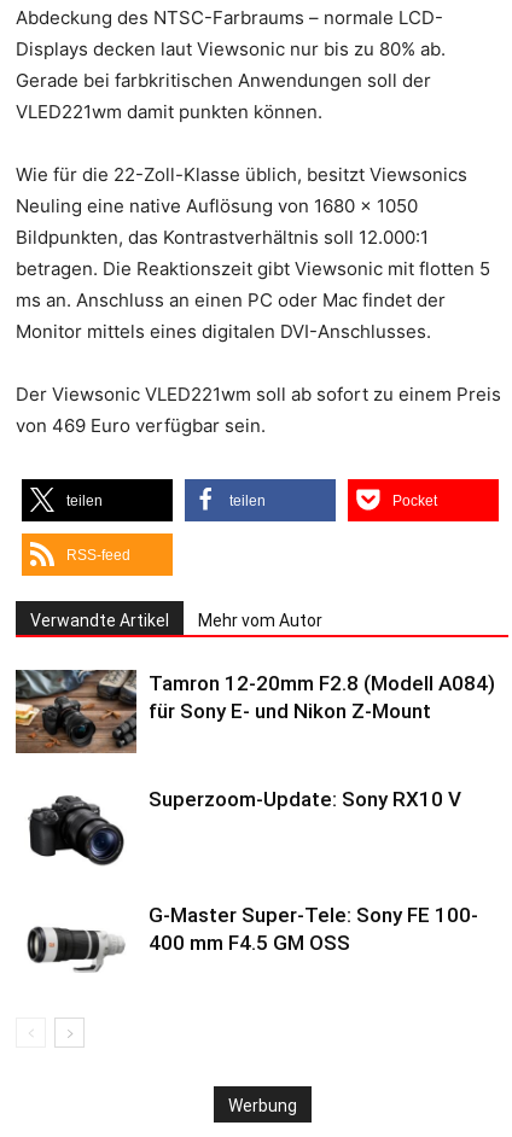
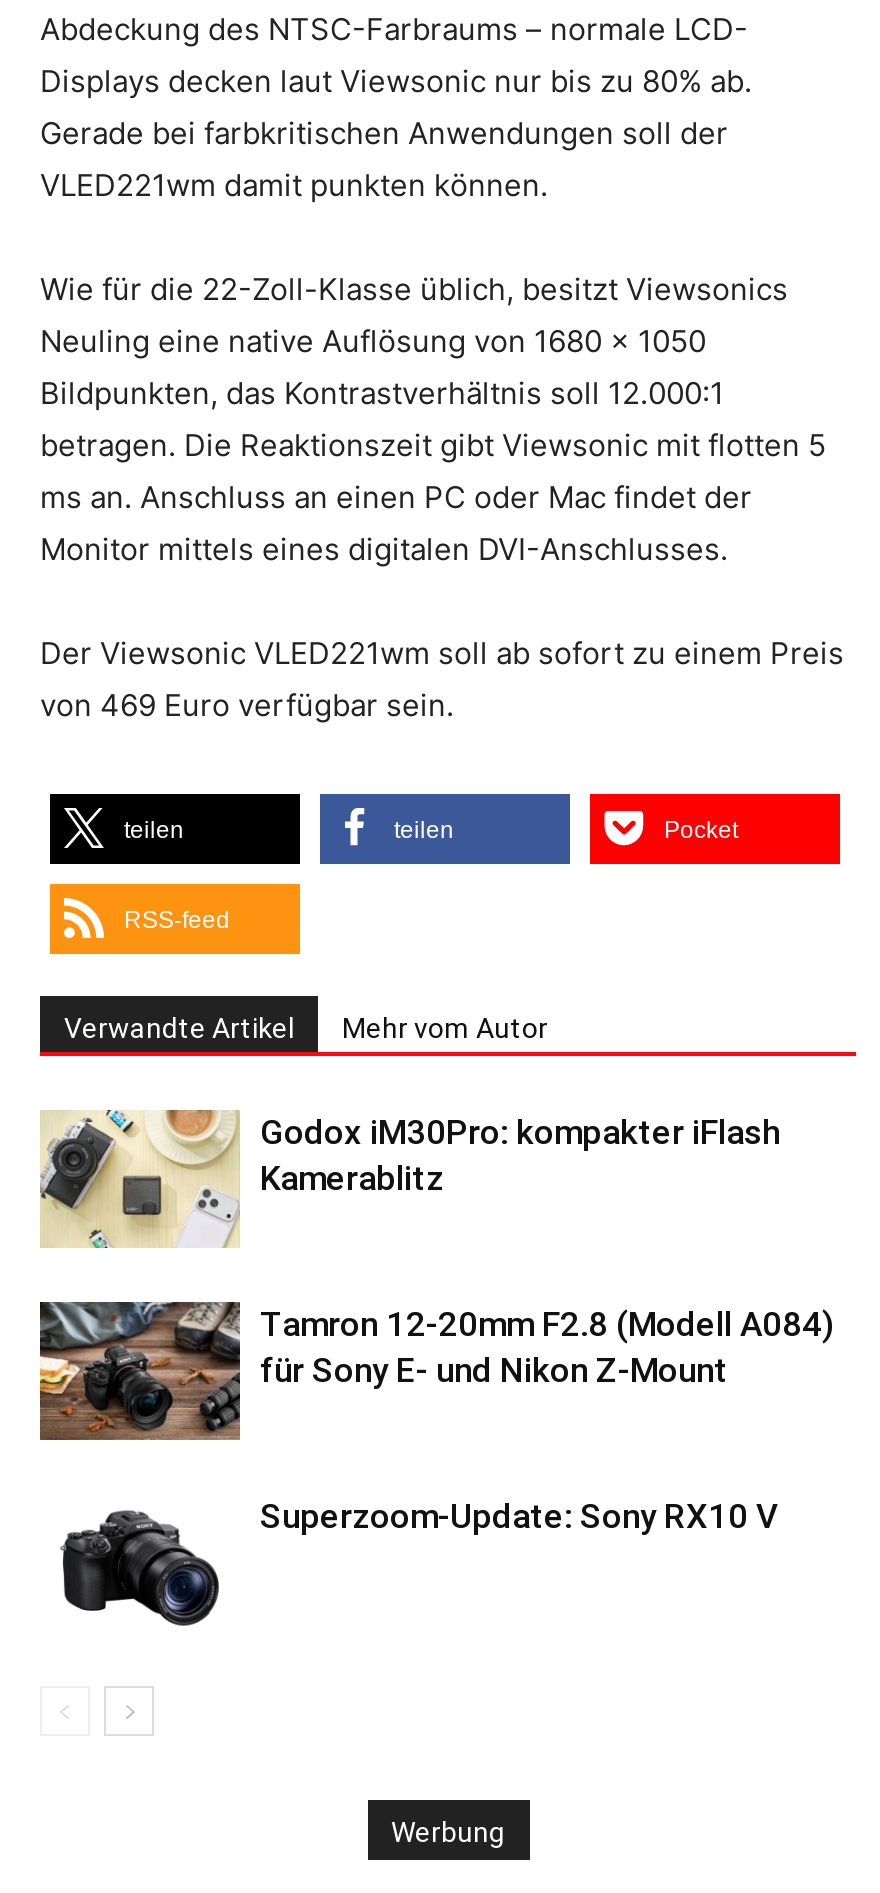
none -> [40,1108,780,1250] [image] | Godox iM30Pro: kompakter iFlash | Kamerablitz
moved [13,667,495,811] -> [36,1298,834,1536]: [image] | Tamron 12-20mm F2.8 (Modell A084) | für Sony E- und Nikon Z-Mount | Superzoom-Update: Sony RX10 V
moved [30,794,124,865] -> [64,1508,220,1626]: [image]
[27,903,478,973] [image] | G-Master Super-Tele: Sony FE 100- | 400 mm F4.5 GM OSS -> none

